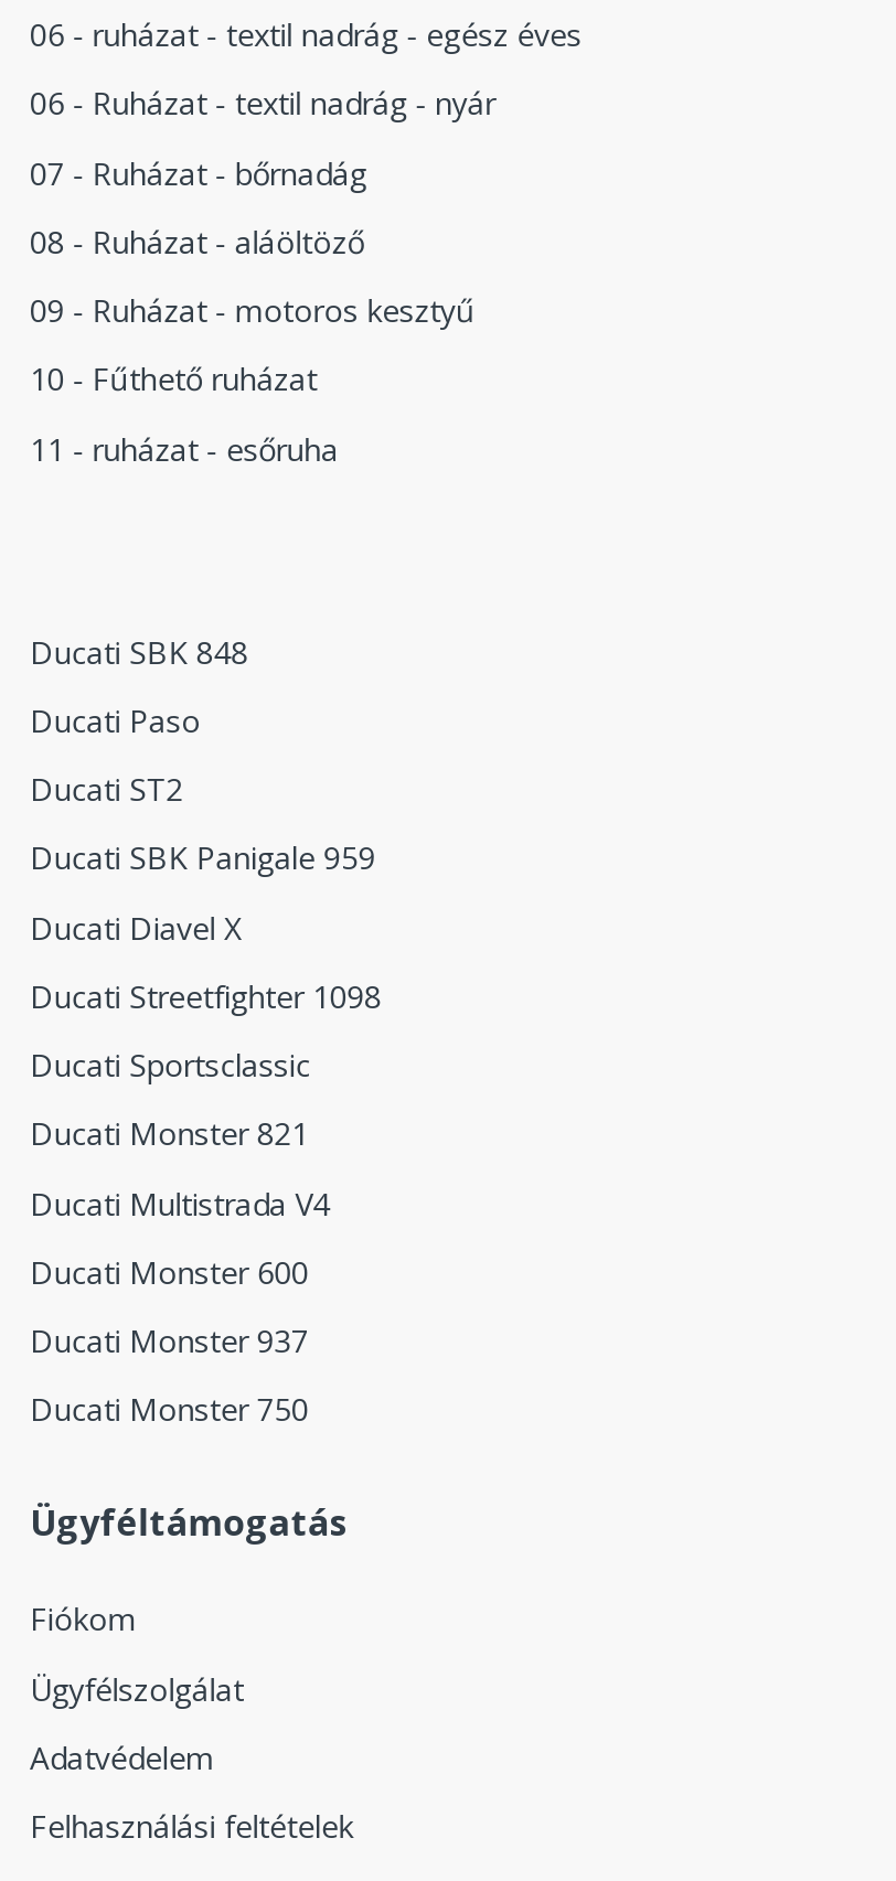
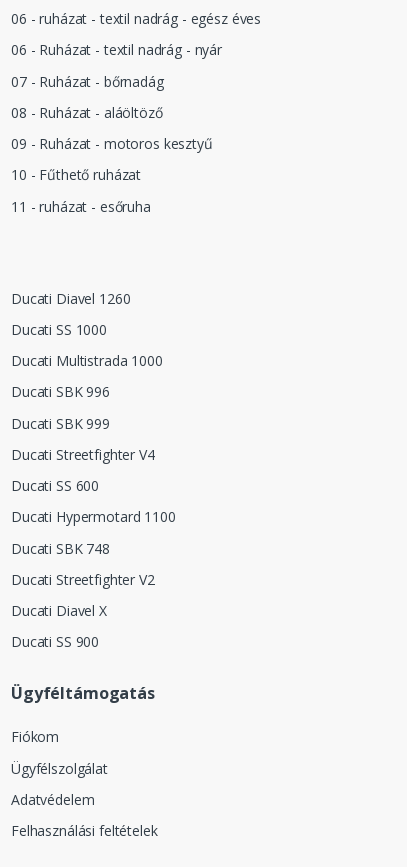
[30,631,376,879] Ducati SBK 848 | Ducati Paso | Ducati ST2 | Ducati SBK Panigale 959 -> [11,289,176,589] Ducati Diavel 1260 | Ducati SS 1000 | Ducati Multistrada 1000 | Ducati SBK 996 | Ducati SBK 999 | Ducati Streetfighter V4 | Ducati SS 600 | Ducati Hypermotard 1100 | Ducati SBK 748 | Ducati Streetfighter V2
moved [30,906,241,948] -> [11,601,107,620]: Ducati Diavel X
[30,975,382,1430] Ducati Streetfighter 1098 | Ducati Sportsclassic | Ducati Monster 821 | Ducati Multistrada V4 | Ducati Monster 600 | Ducati Monster 937 | Ducati Monster 750 -> [11,632,99,651] Ducati SS 900

